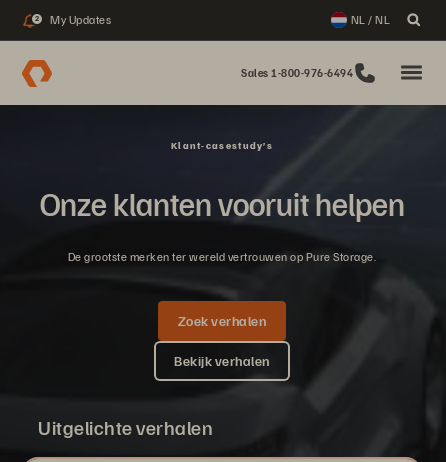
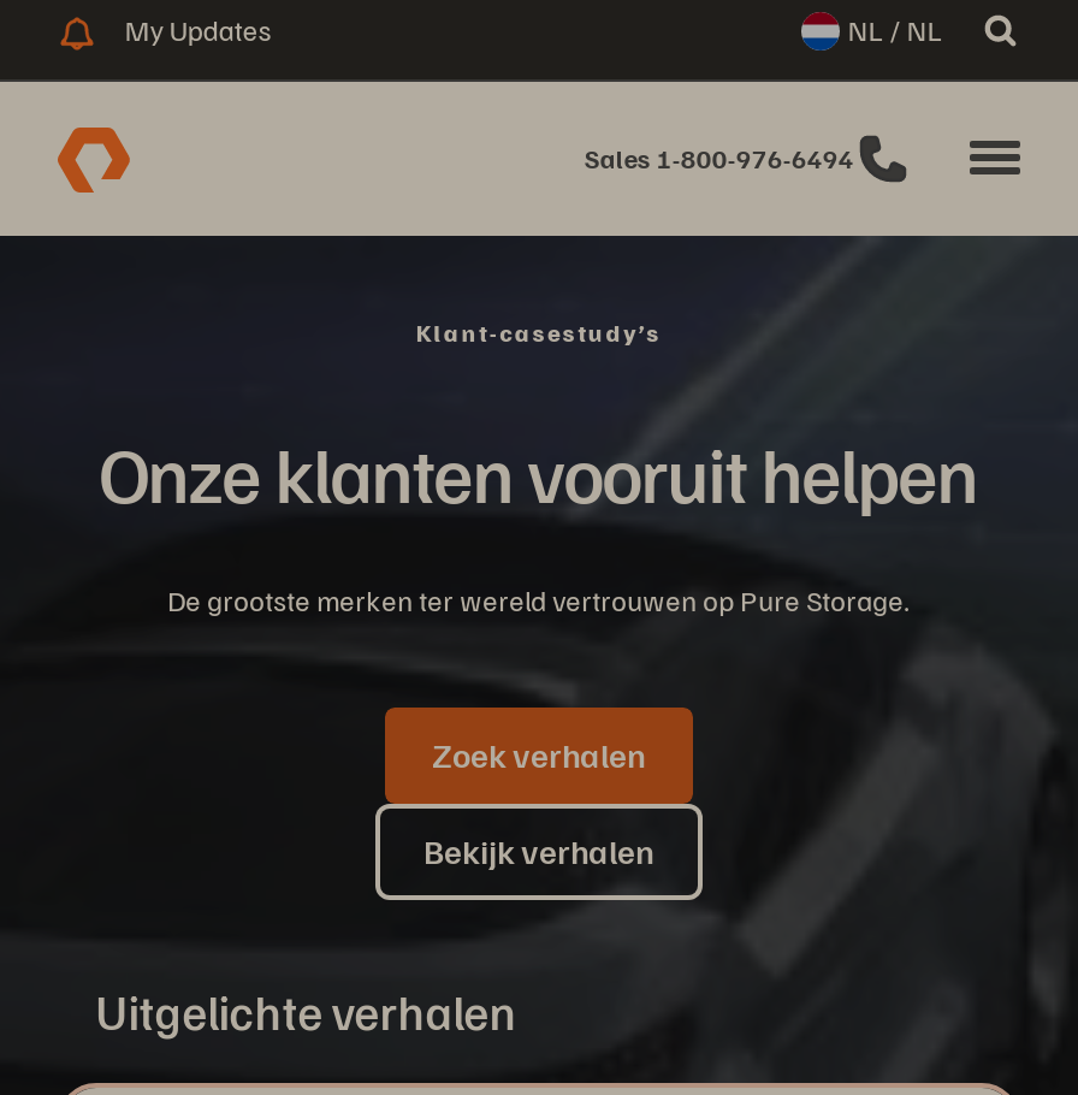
[35,13,39,23] 2 -> none

